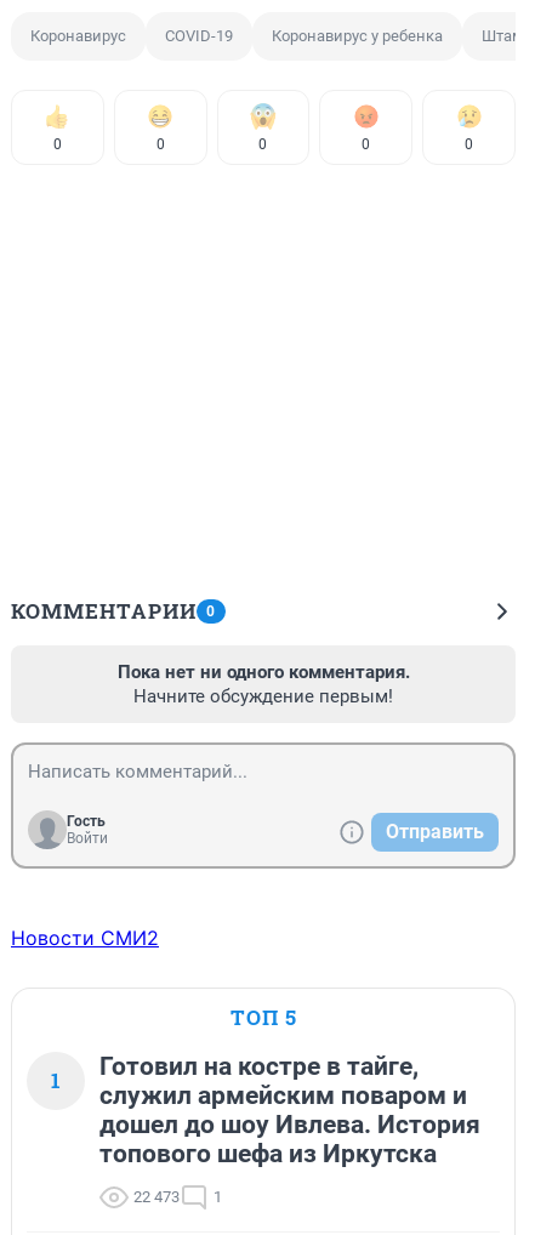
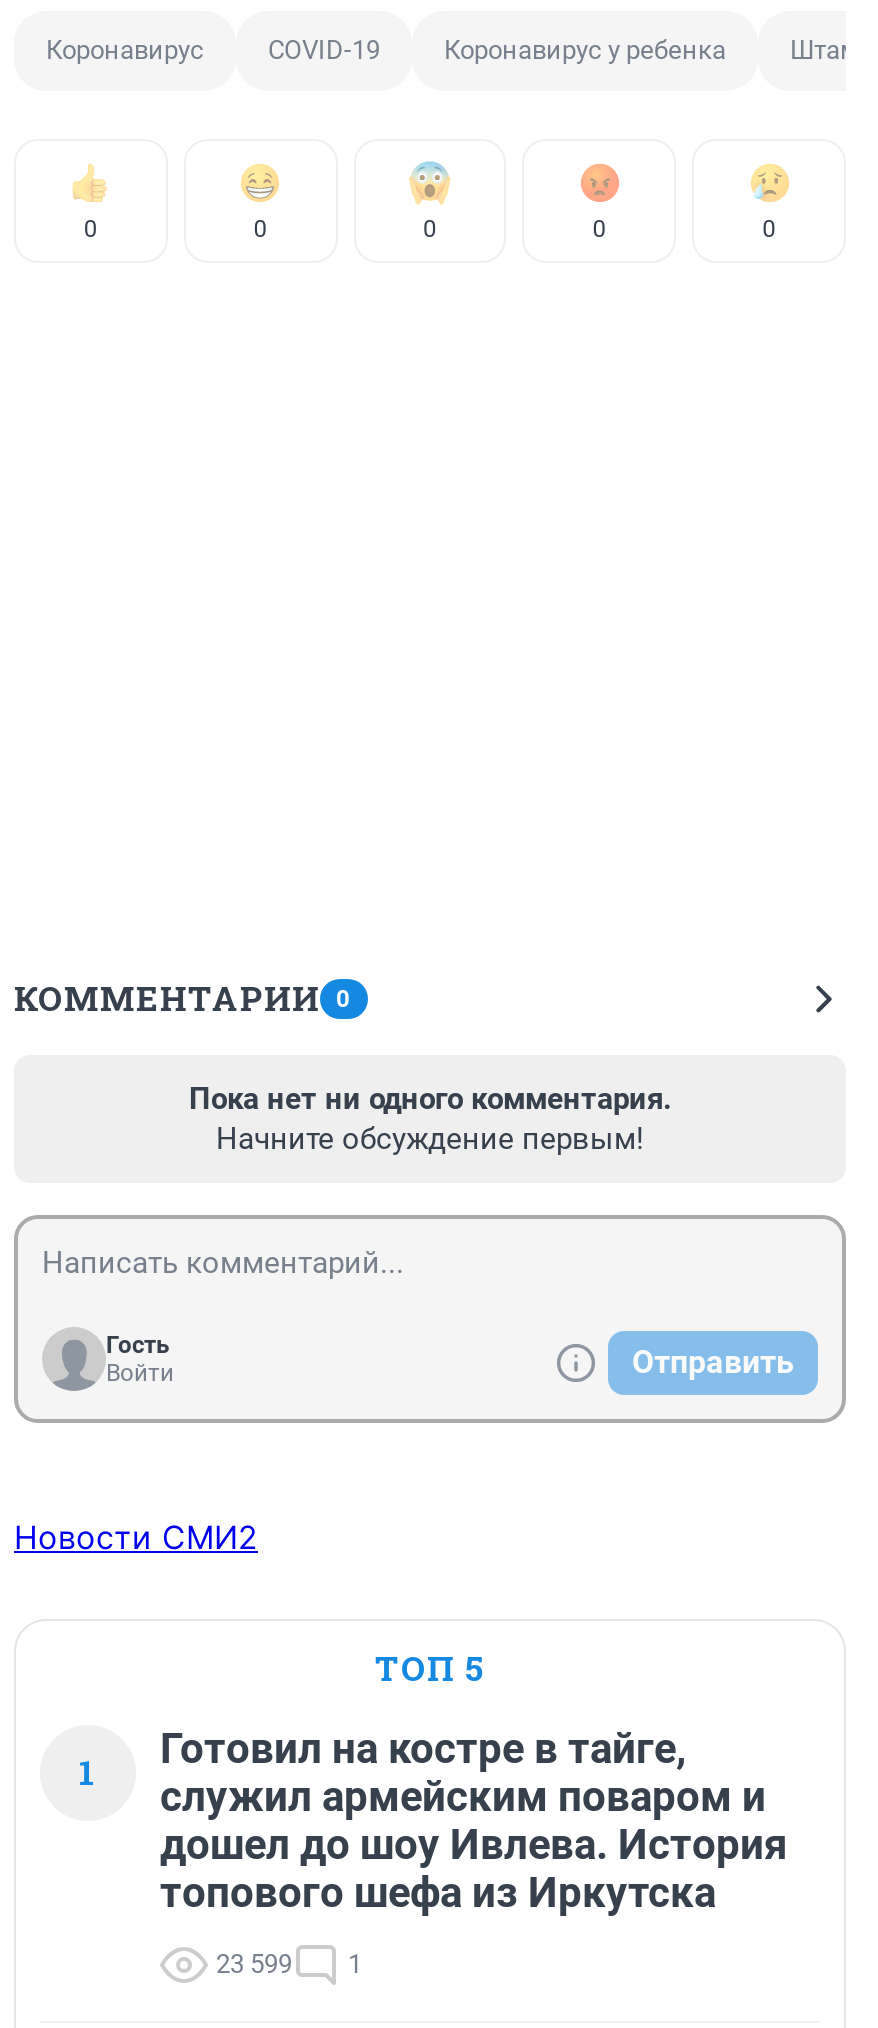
[133,1188,222,1206] 22 473 1 -> [216,1949,362,1979] 23 599 1

